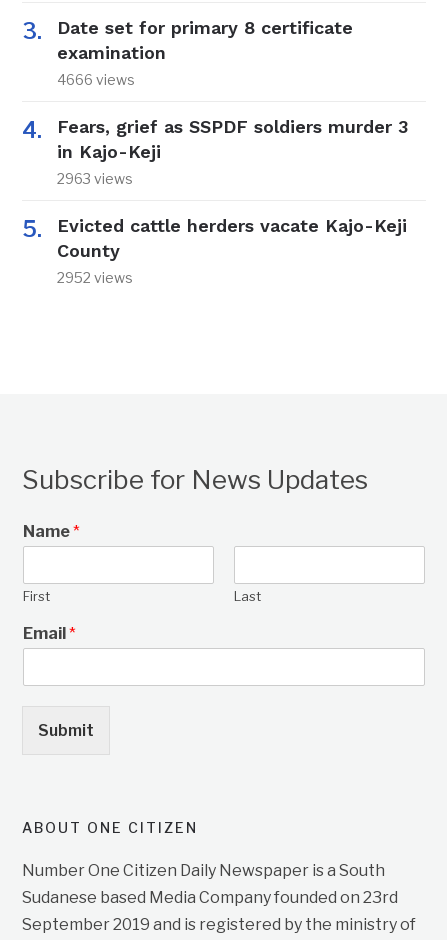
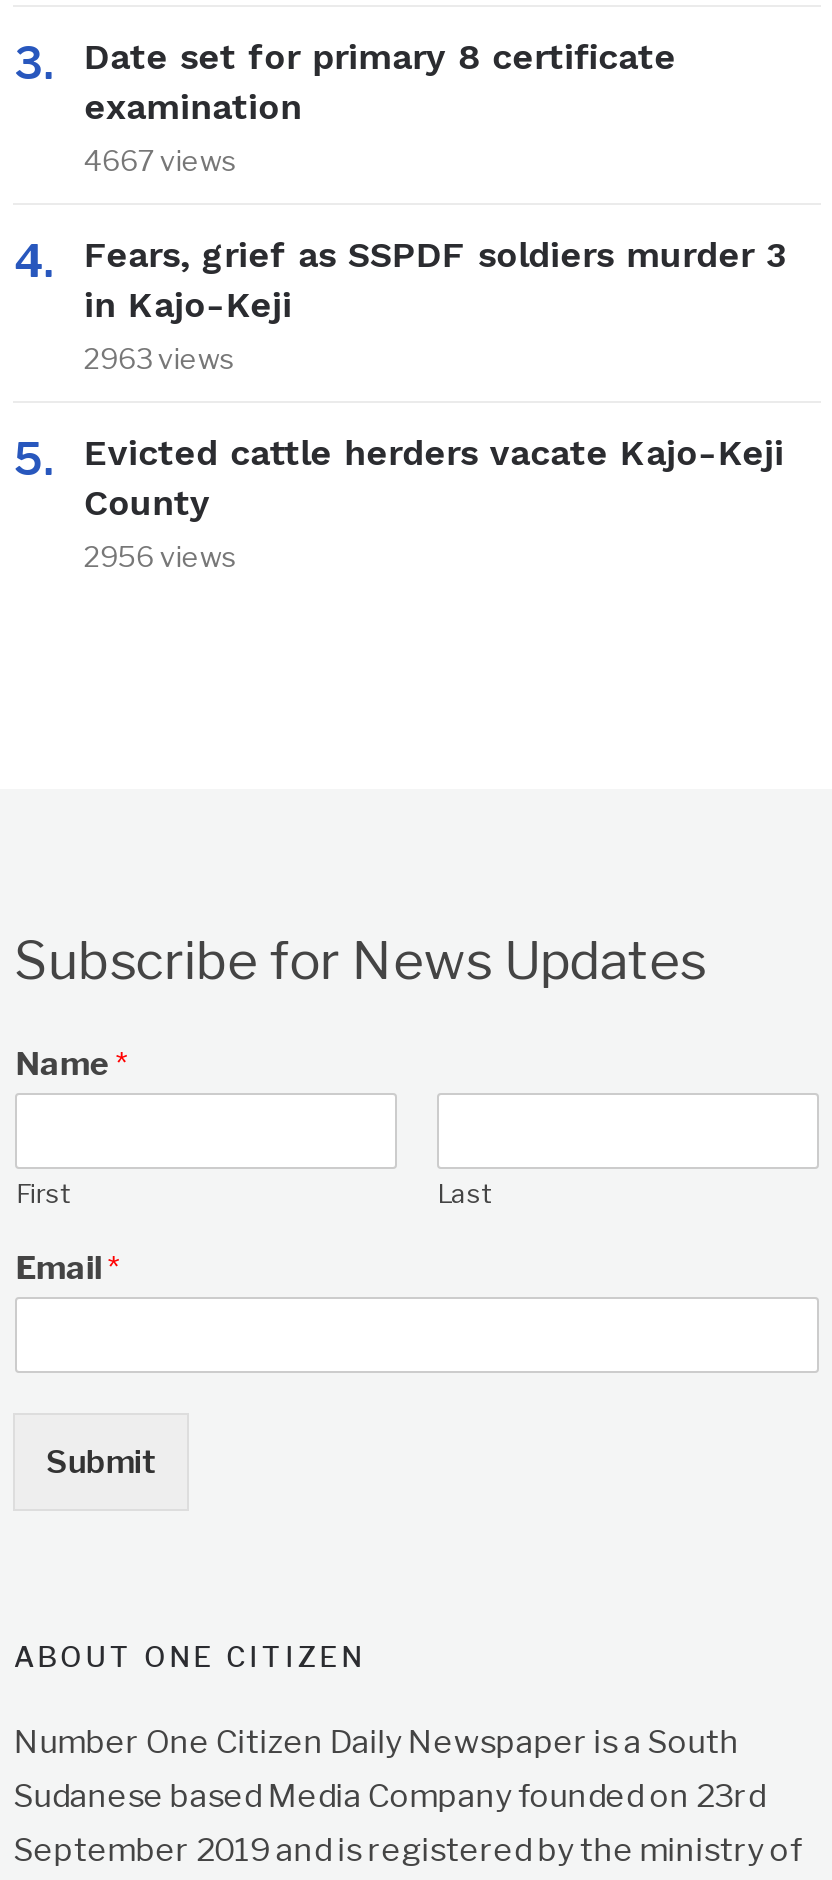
[57,71,135,88] 4666 views -> [84,142,238,176] 4667 views
[57,269,133,286] 2952 views -> [84,538,238,572] 2956 views

